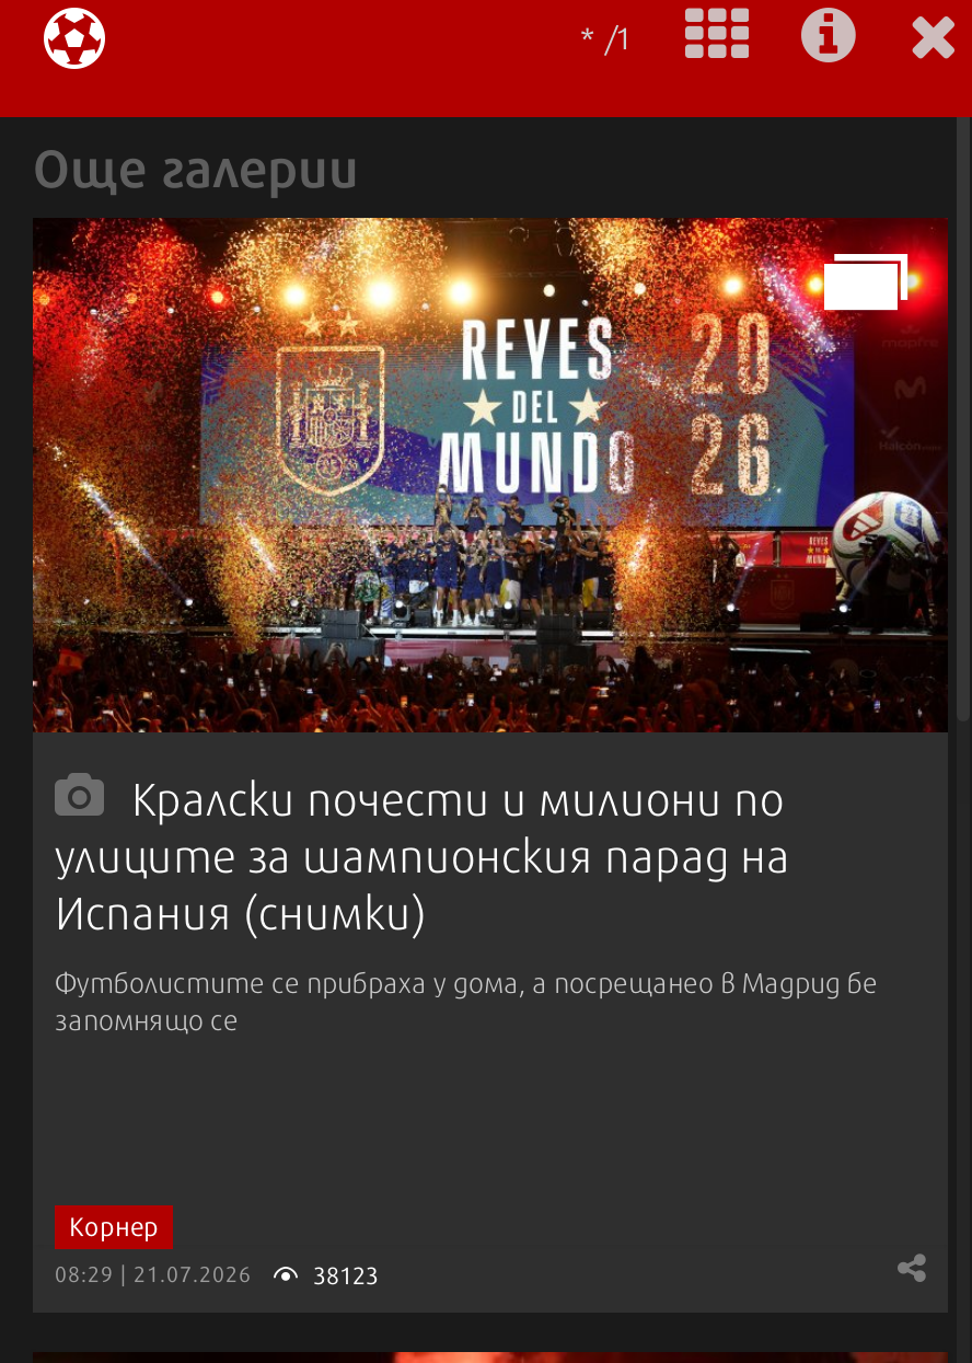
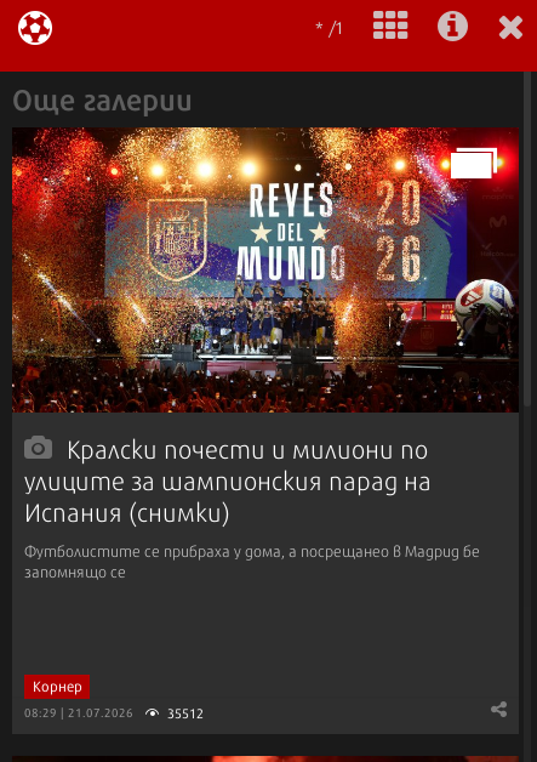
[306,1255,379,1290] 38123 -> [164,702,204,722] 35512

